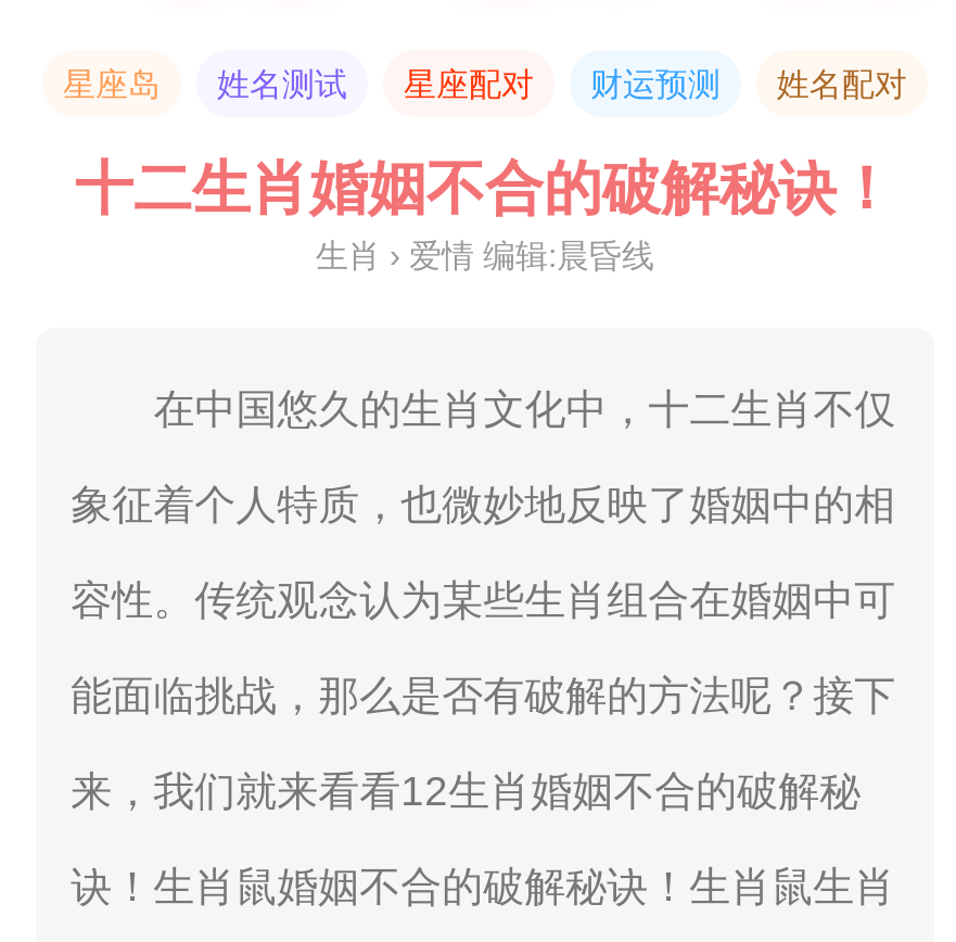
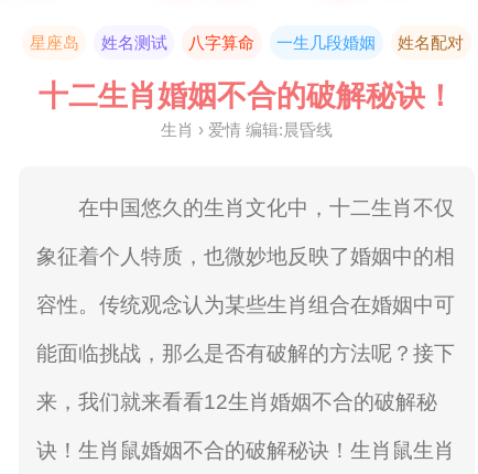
[404,66,721,102] 星座配对 | 财运预测 -> [189,33,376,52] 八字算命 | 一生几段婚姻

